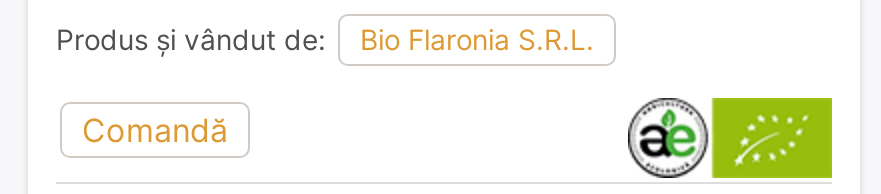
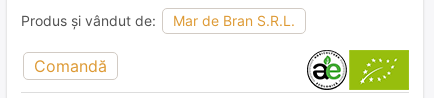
[360,22,594,56] Bio Flaronia S.R.L. -> [173,12,295,29] Mar de Bran S.R.L.

